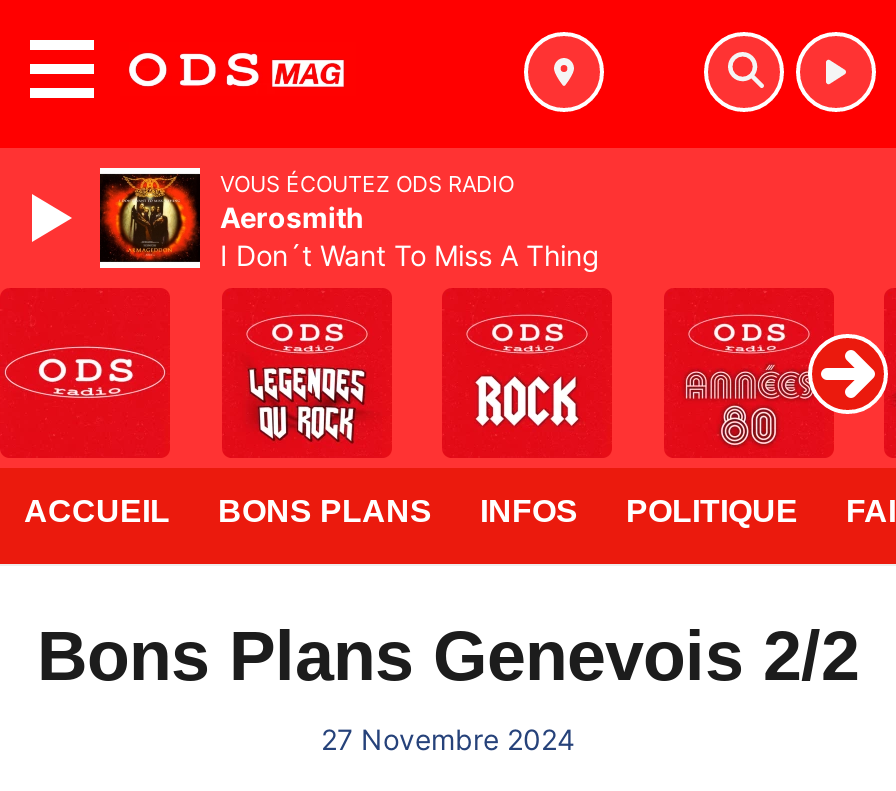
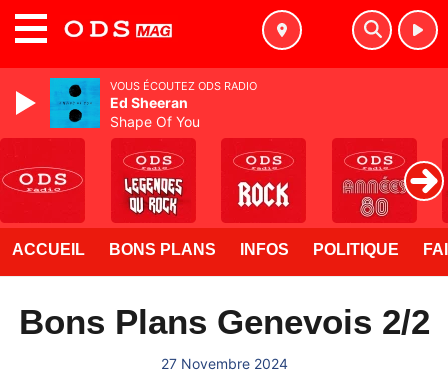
[98,166,600,272] [image] | Aerosmith | I Don´t Want To Miss A Thing -> [49,77,200,130] [image] | Ed Sheeran | Shape Of You

